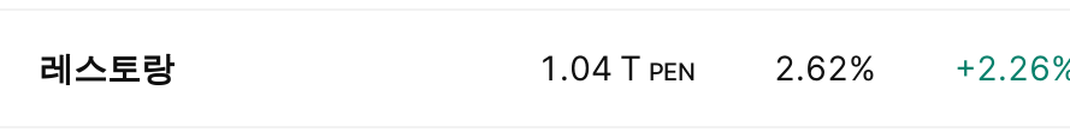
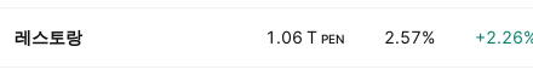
[538,47,694,88] 1.04 T PEN -> [265,27,344,47] 1.06 T PEN
[774,47,875,88] 2.62% -> [384,27,435,47] 2.57%

